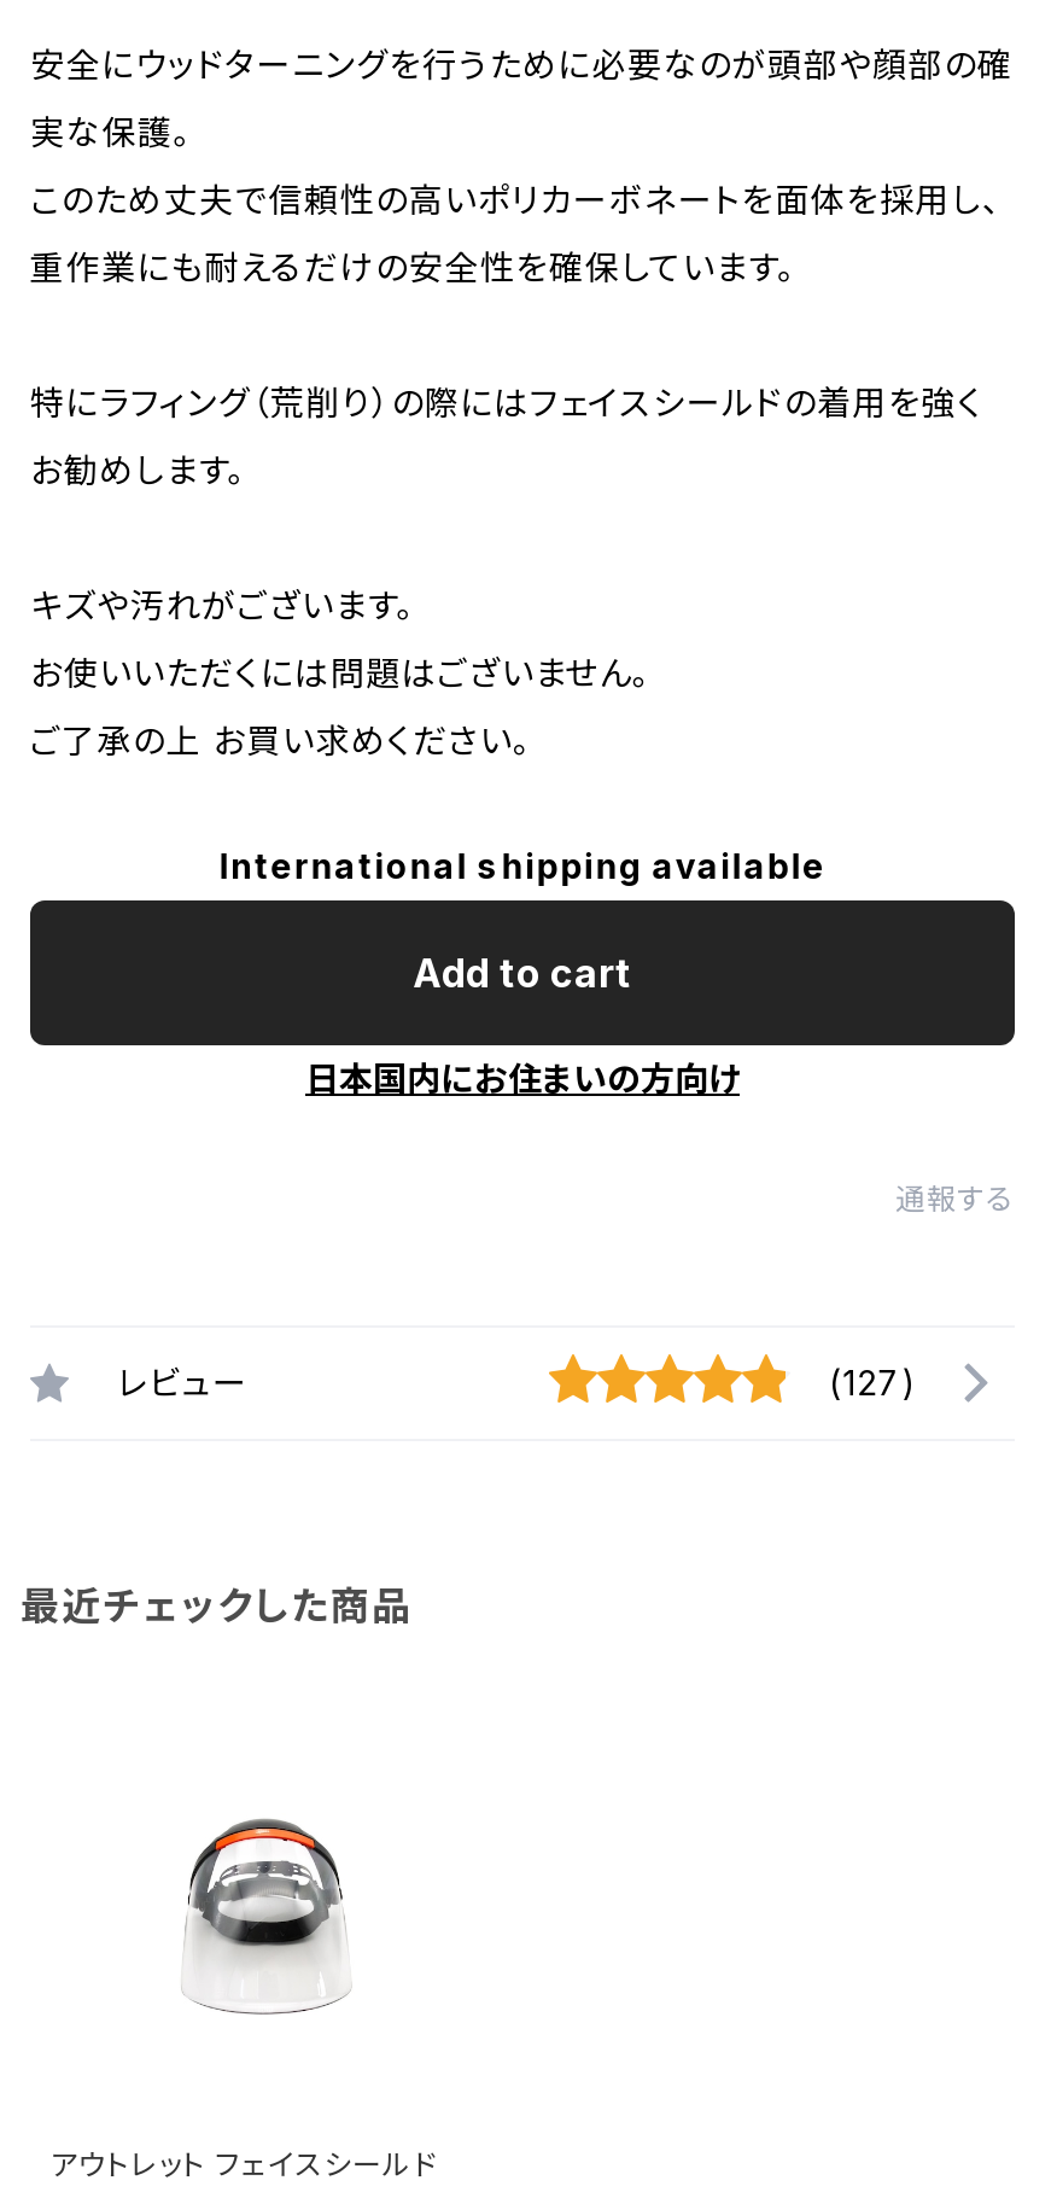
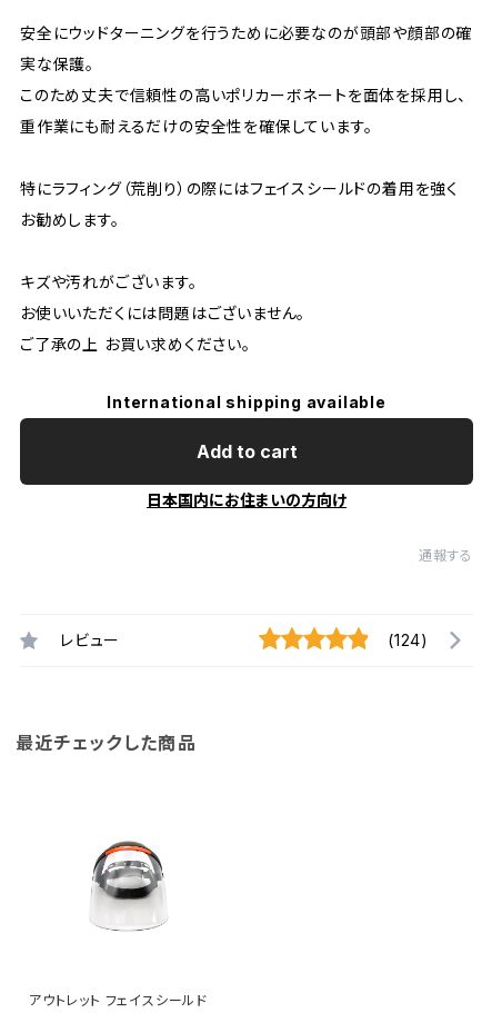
[829,1361,918,1402] (127) -> [388,630,429,649] (124)

